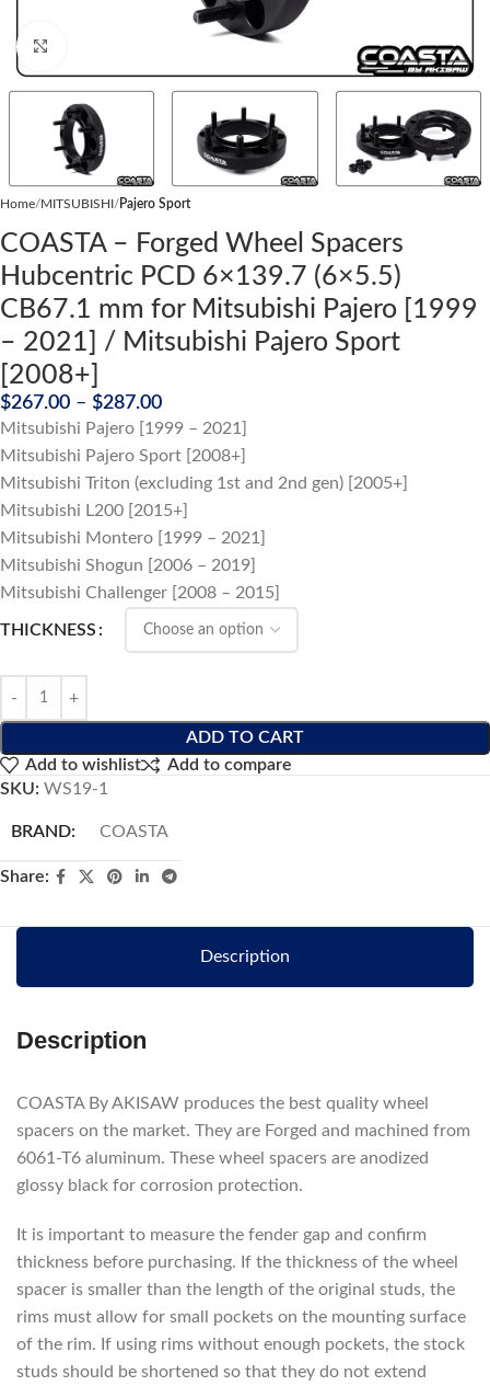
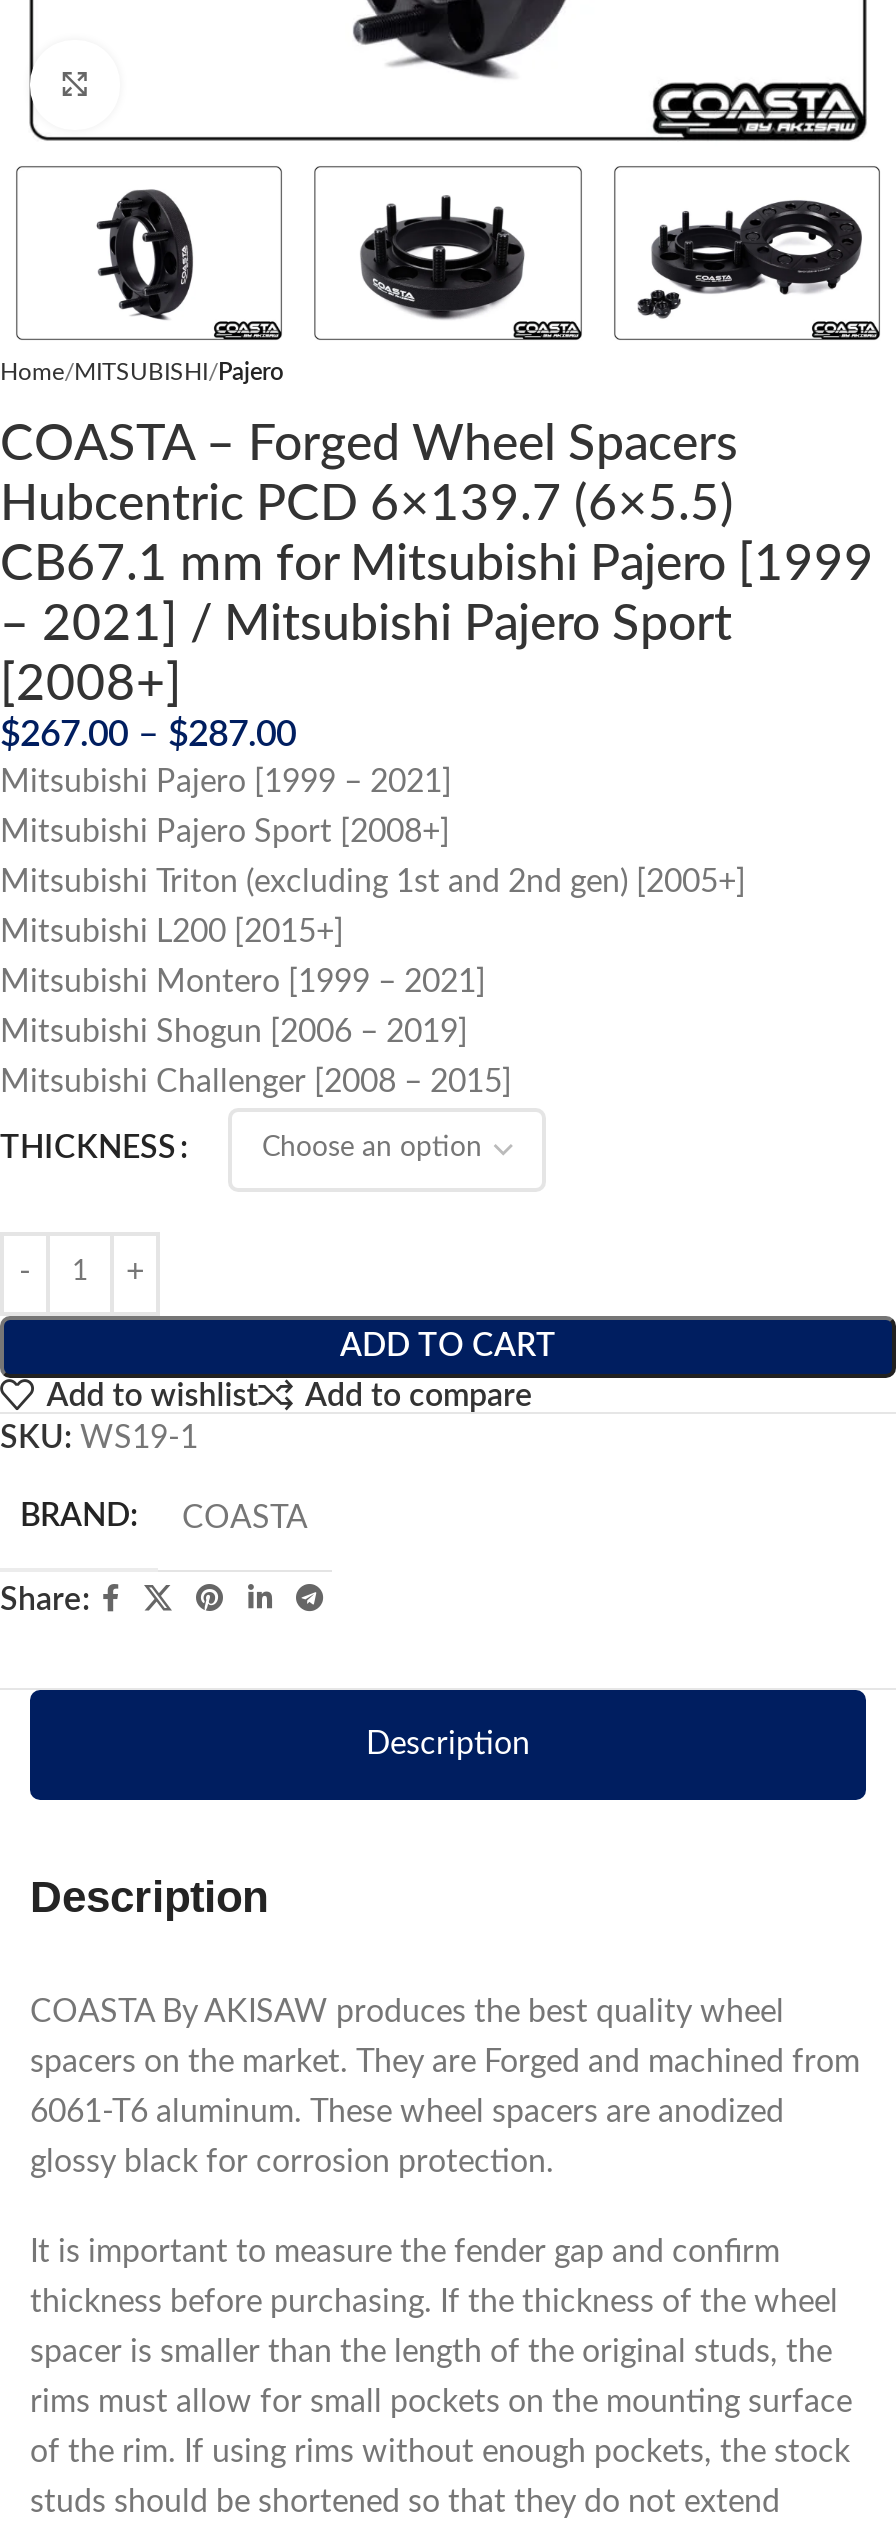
[0,197,190,210] Home MITSUBISHI Pajero Sport -> [0,360,284,384] Home MITSUBISHI Pajero

